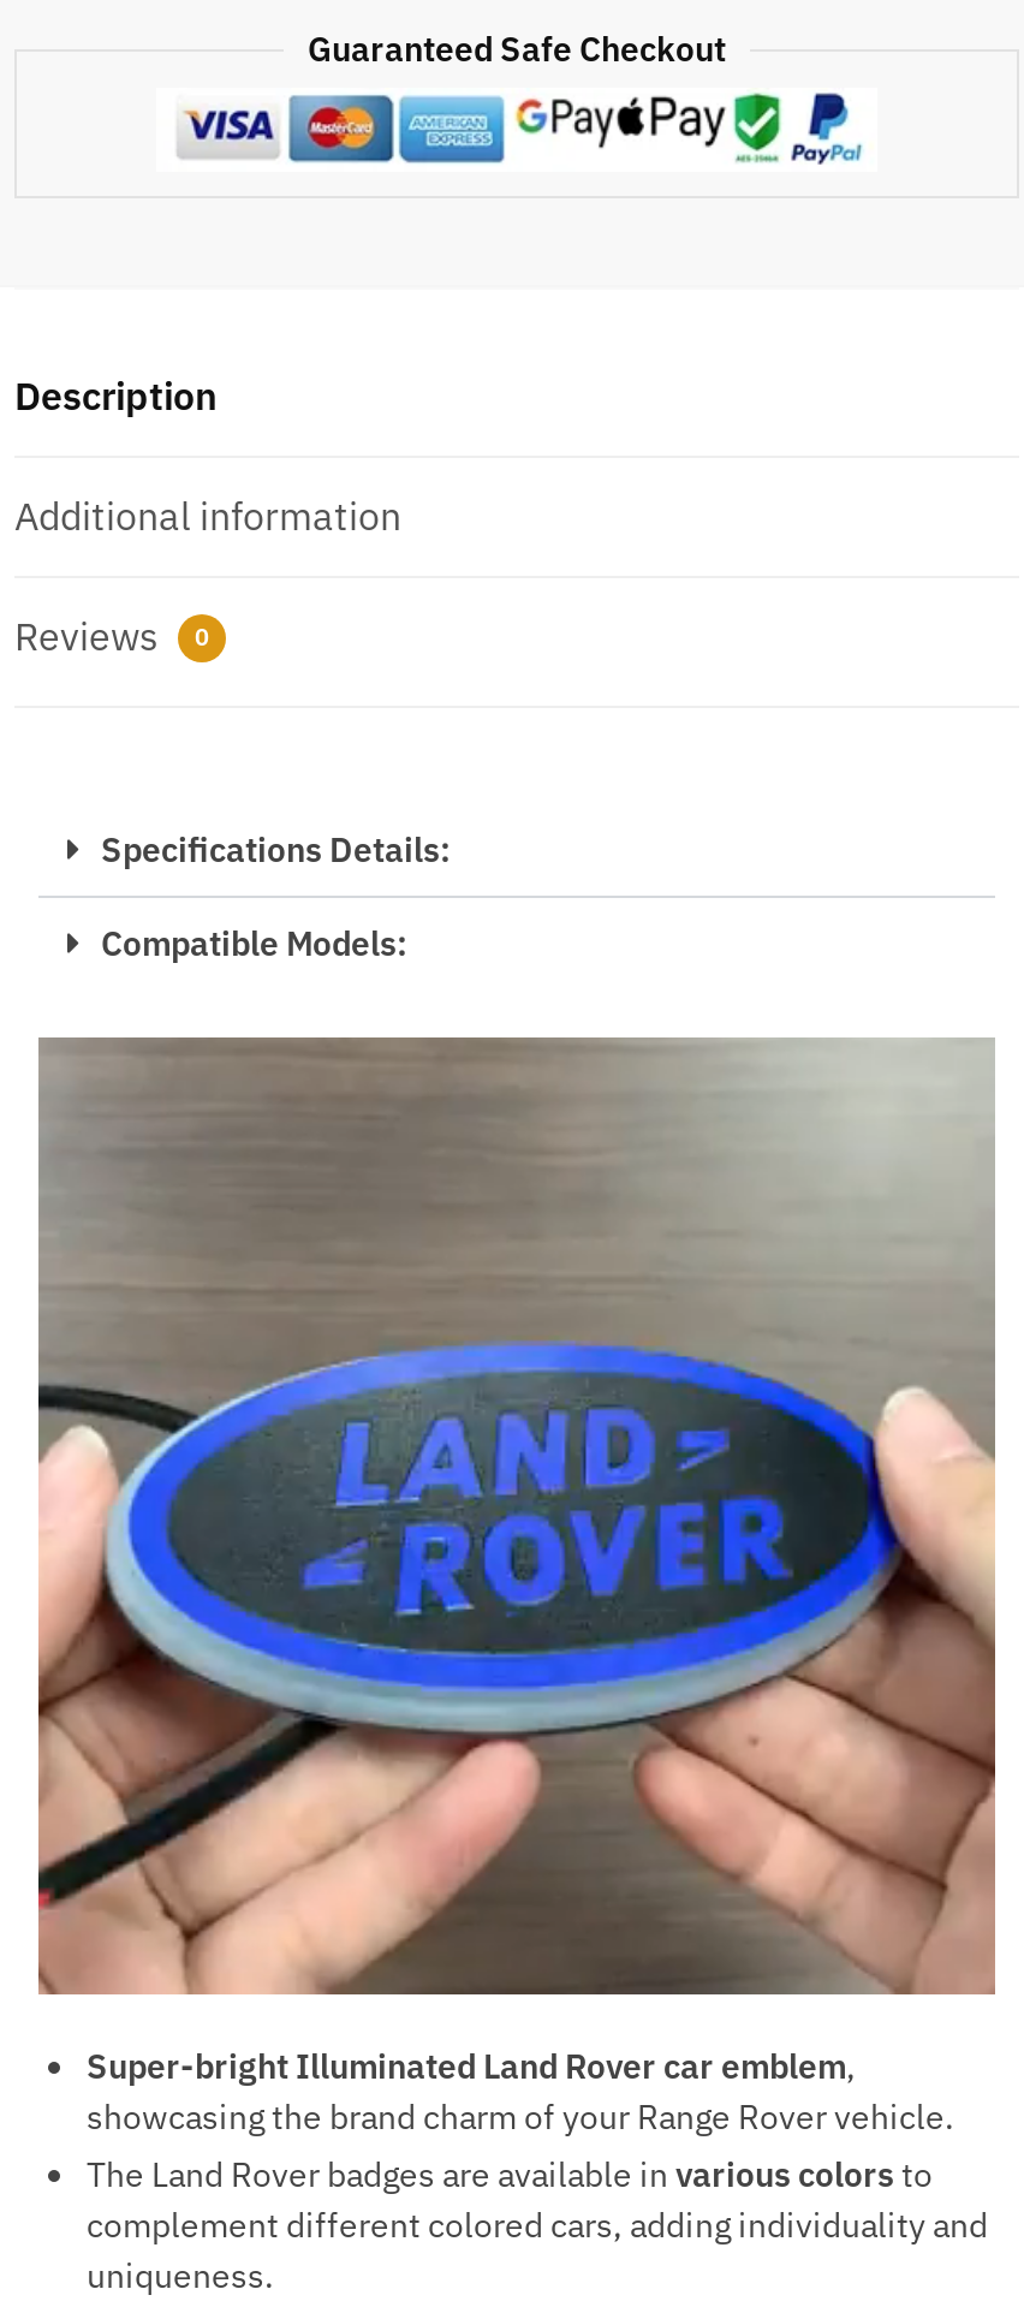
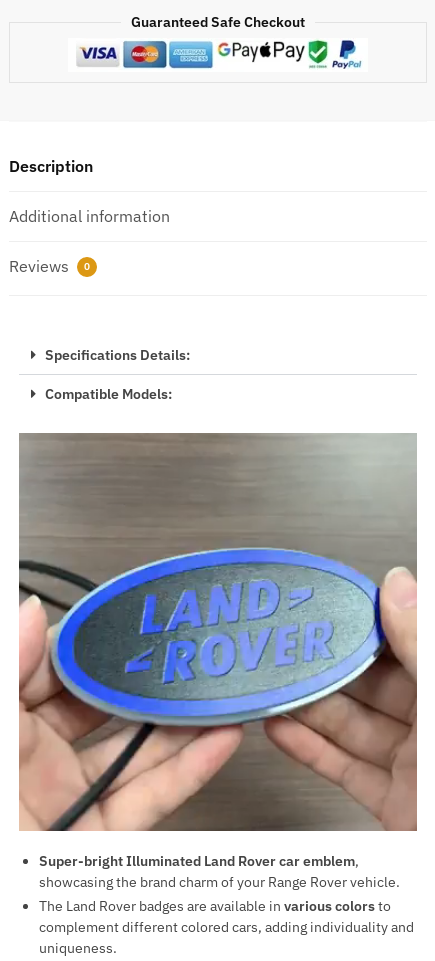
[36,1314,995,1994] [image] -> [18,547,417,832] [image]

